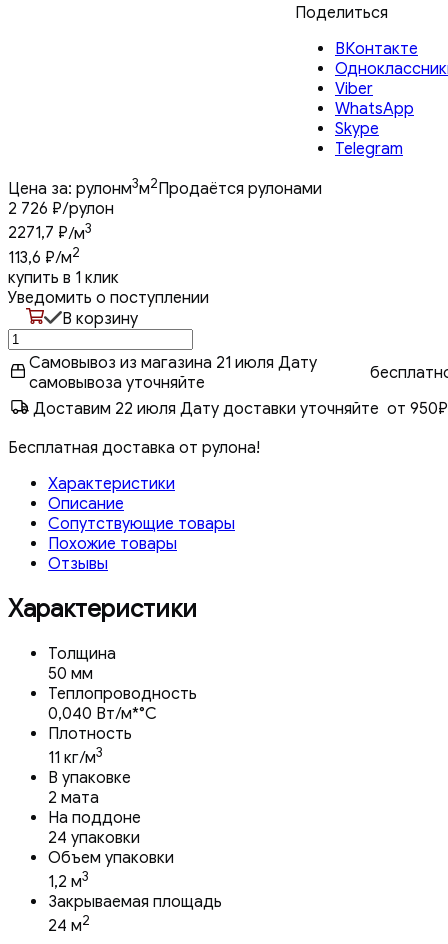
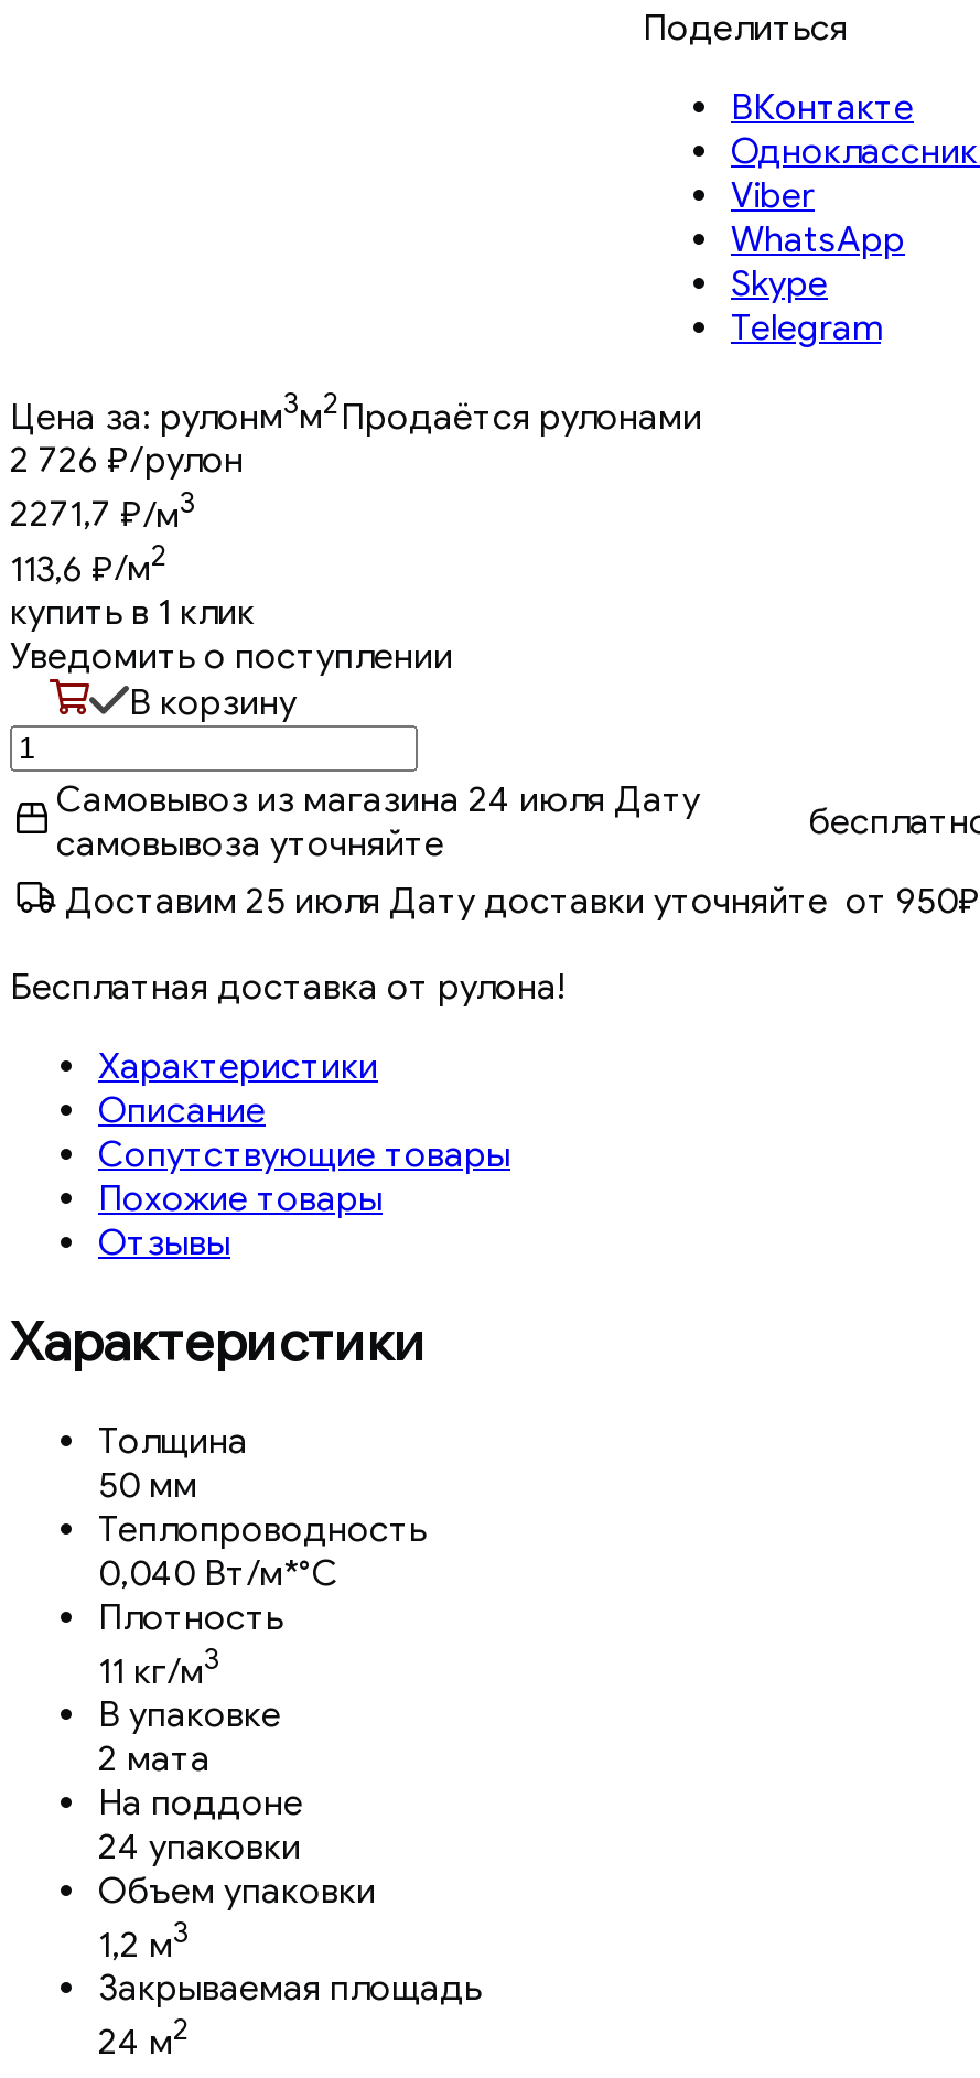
[29,353,317,373] Самовывоз из магазина 21 июля Дату -> [56,778,700,822] Самовывоз из магазина 24 июля Дату
[33,399,448,419] Доставим 22 июля Дату доставки уточняйте от 950₽ -> [65,879,980,924] Доставим 25 июля Дату доставки уточняйте от 950₽

